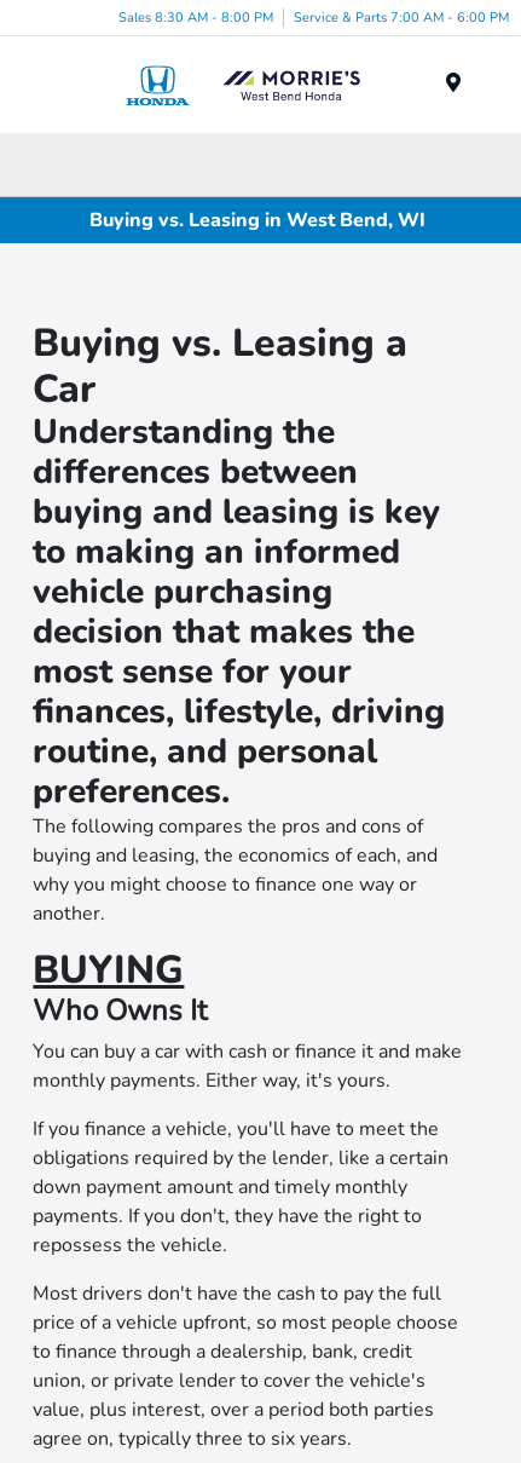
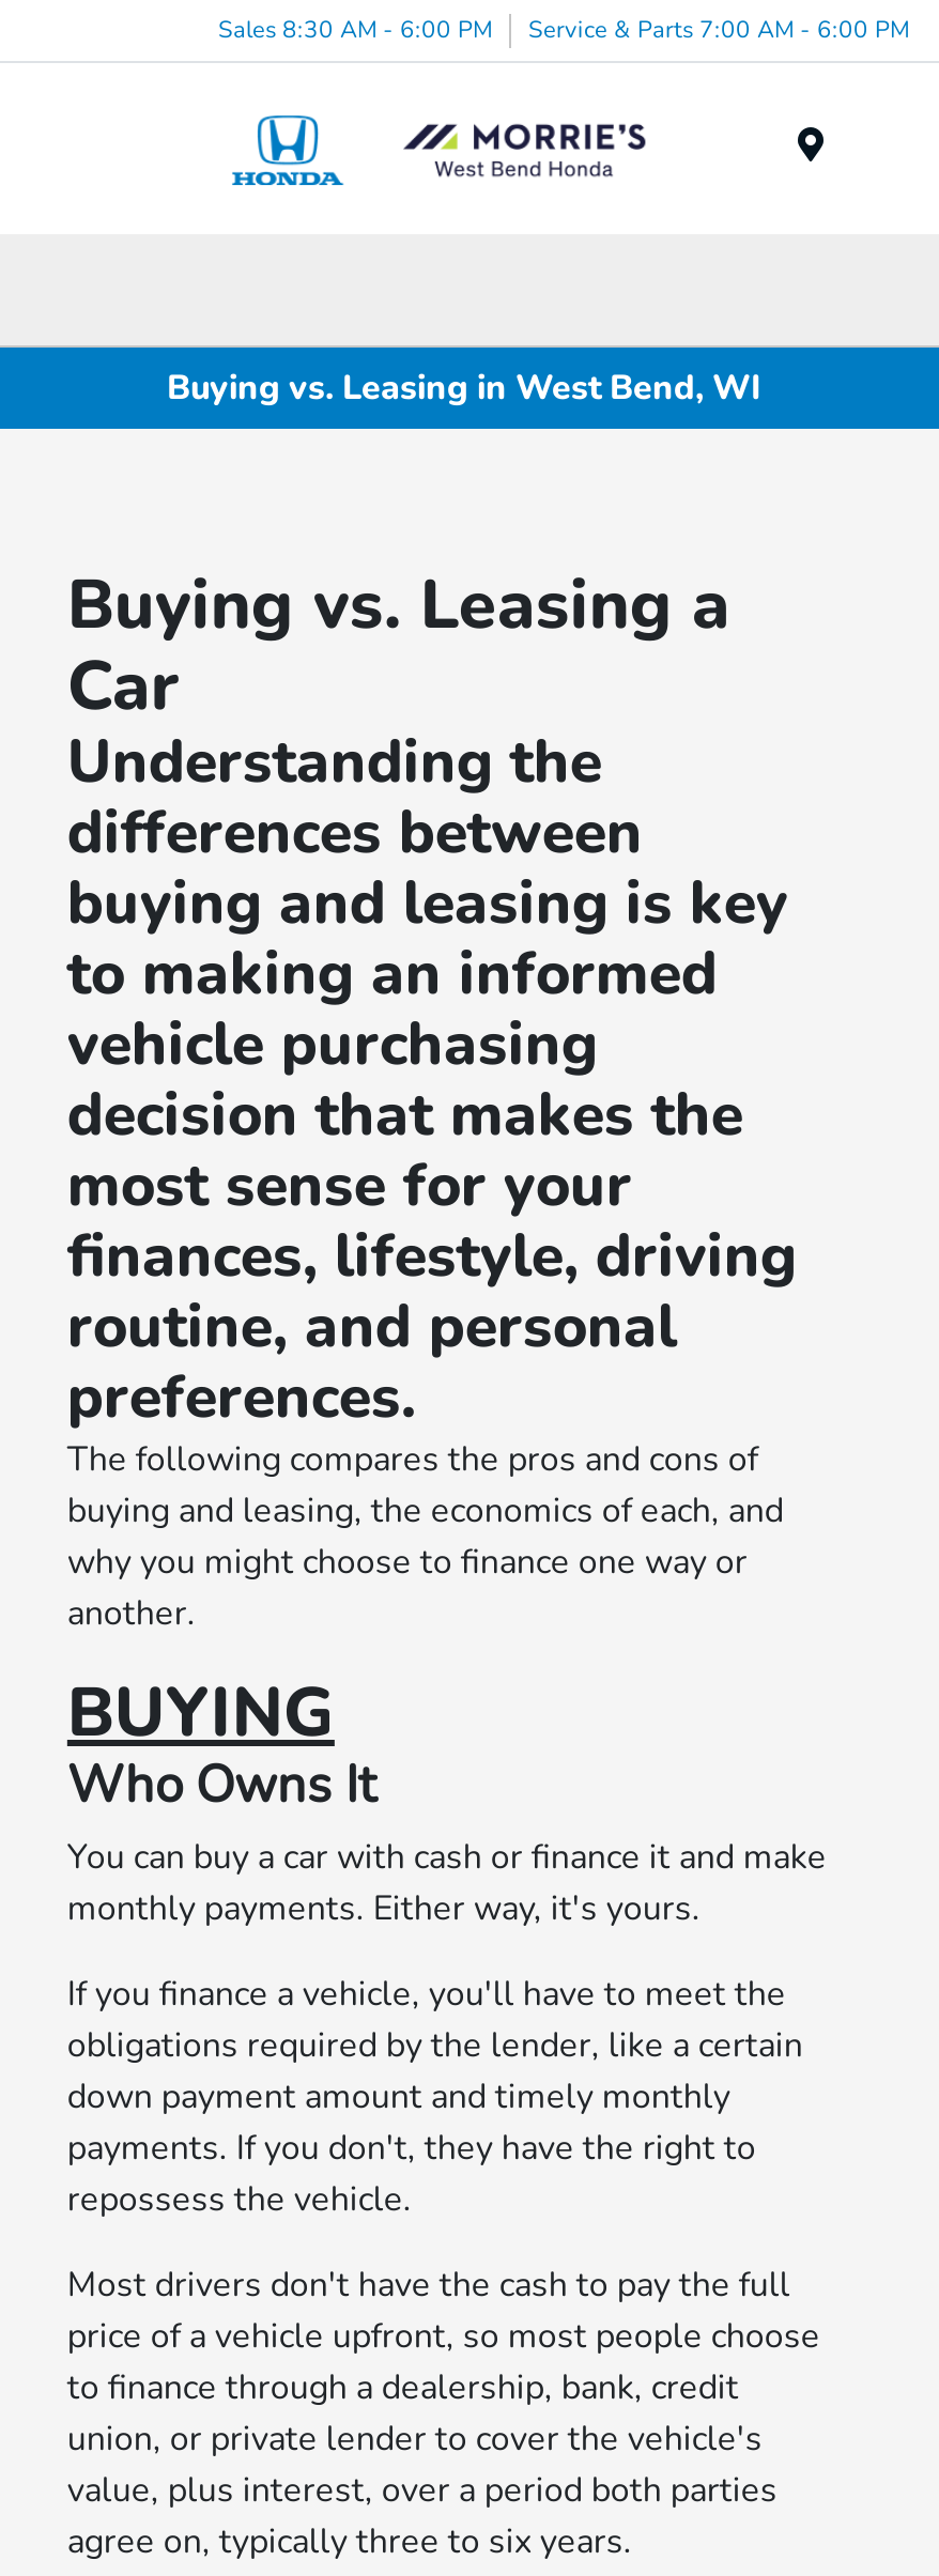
[118,8,509,26] Sales 8:30 AM - 8:00 PM Service & Parts 7:00 AM - 6:00 PM -> [218,13,909,45] Sales 8:30 AM - 6:00 PM Service & Parts 7:00 AM - 6:00 PM

